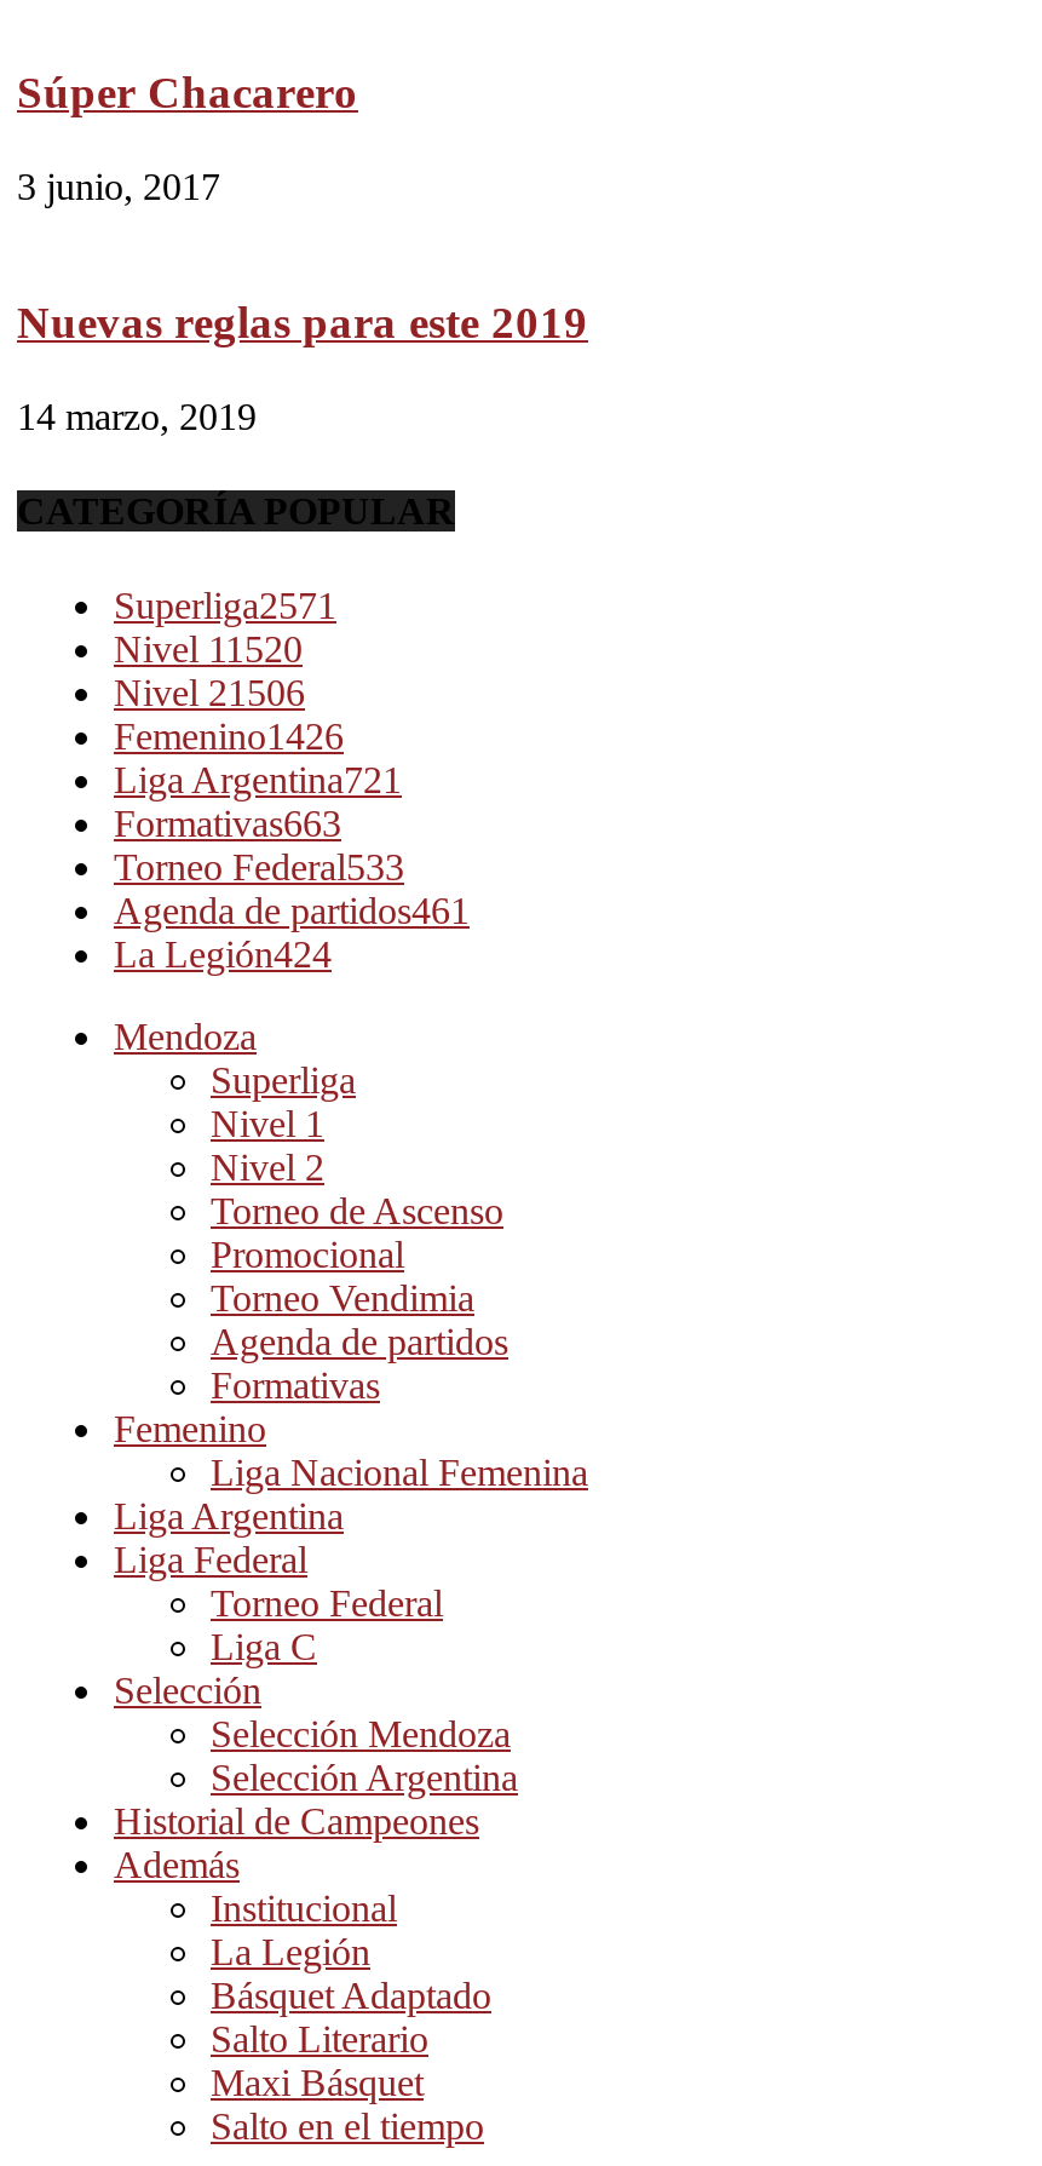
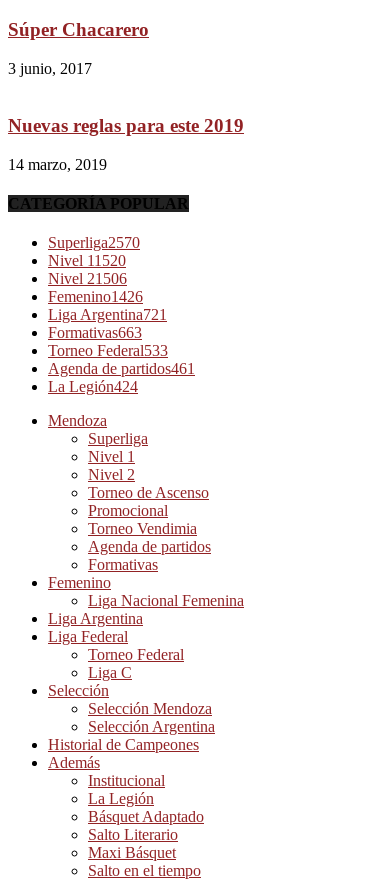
[114,586,336,627] Superliga2571 -> [48,234,140,251] Superliga2570

